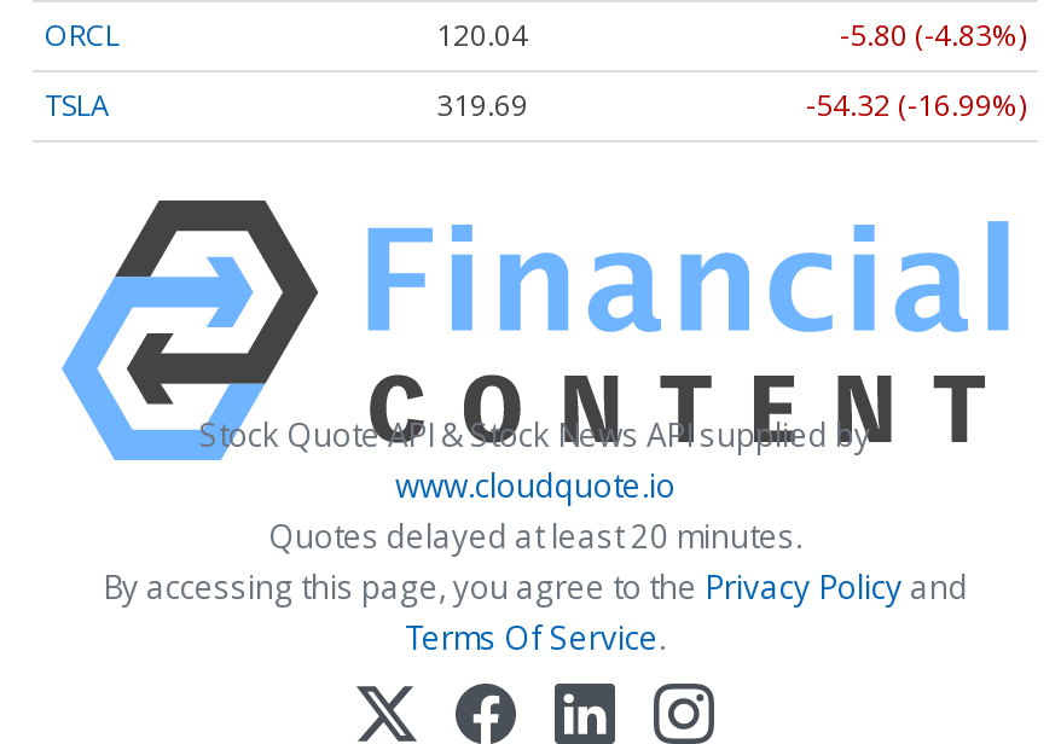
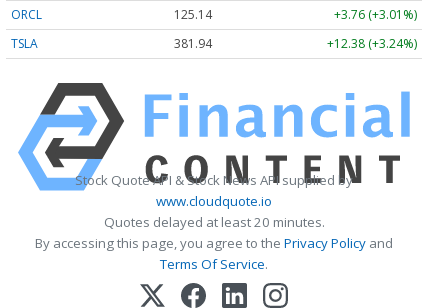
[436,14,528,55] 120.04 -> [174,6,212,23] 125.14
[840,14,1026,55] -5.80 (-4.83%) -> [334,6,417,23] +3.76 (+3.01%)
[436,84,528,125] 319.69 -> [174,35,212,52] 381.94
[806,84,1026,125] -54.32 (-16.99%) -> [327,35,417,52] +12.38 (+3.24%)

